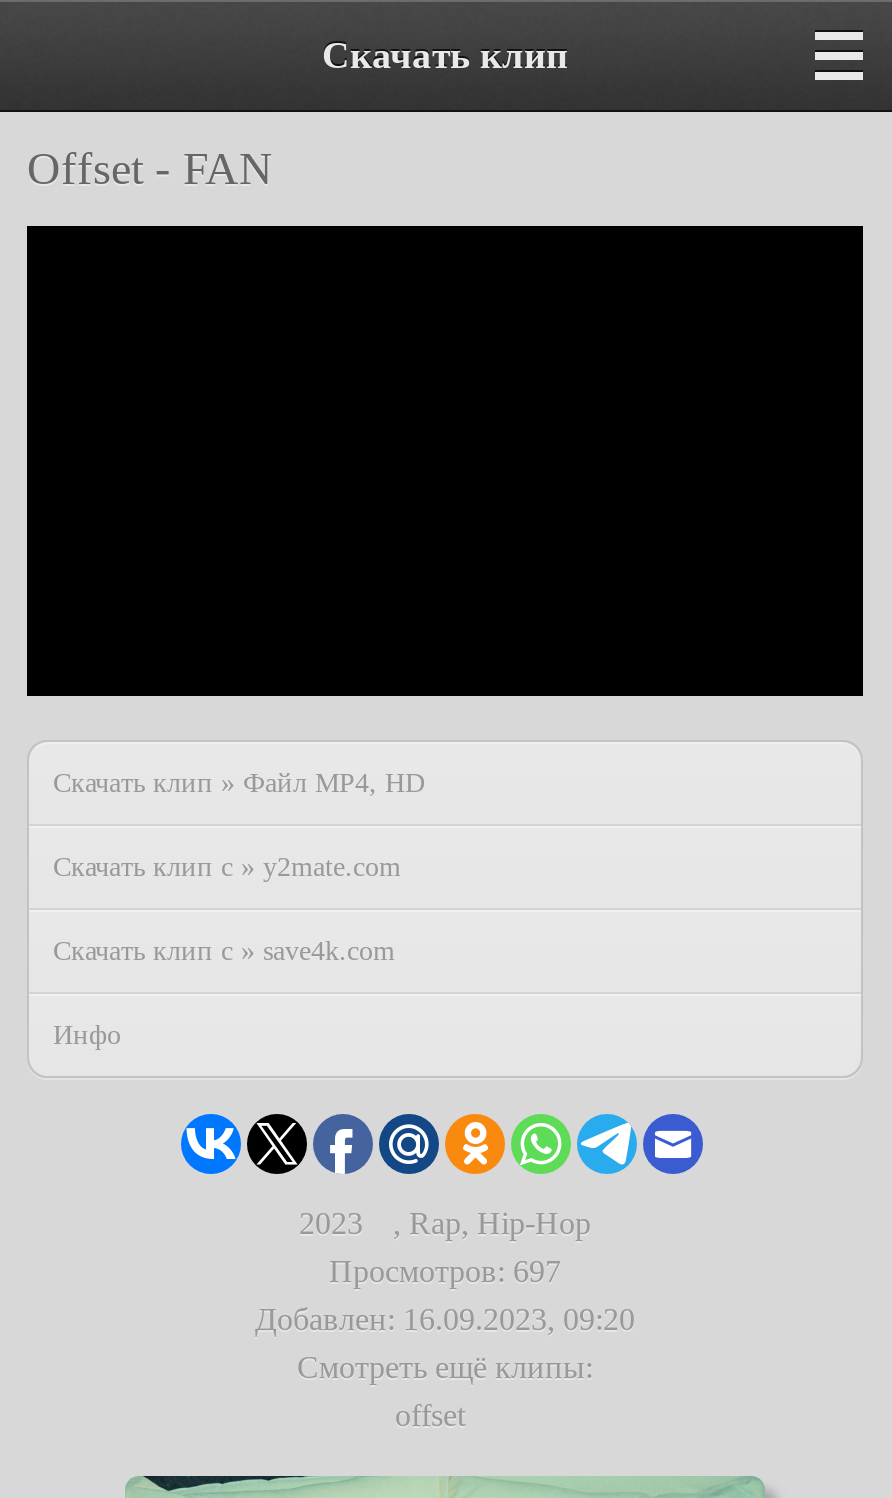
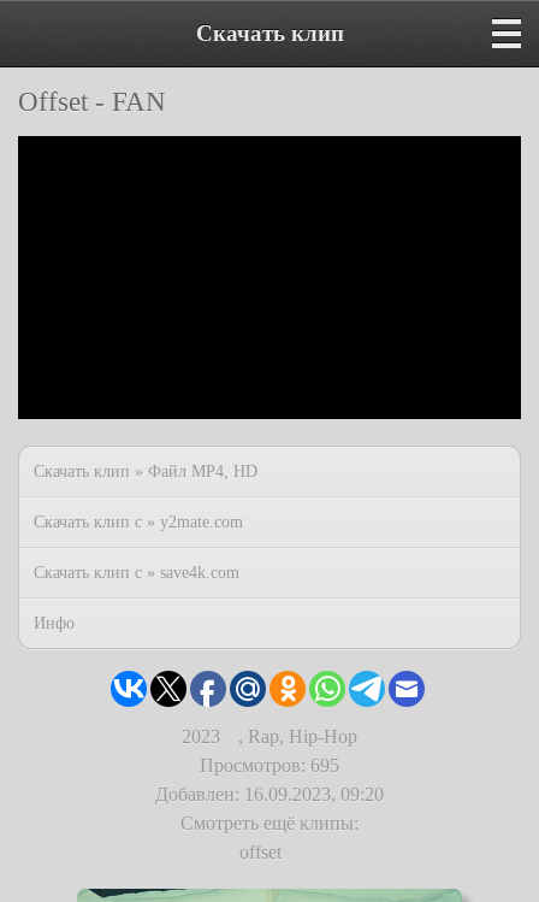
[329,1254,561,1288] Просмотров: 697 -> [200,755,339,776] Просмотров: 695

